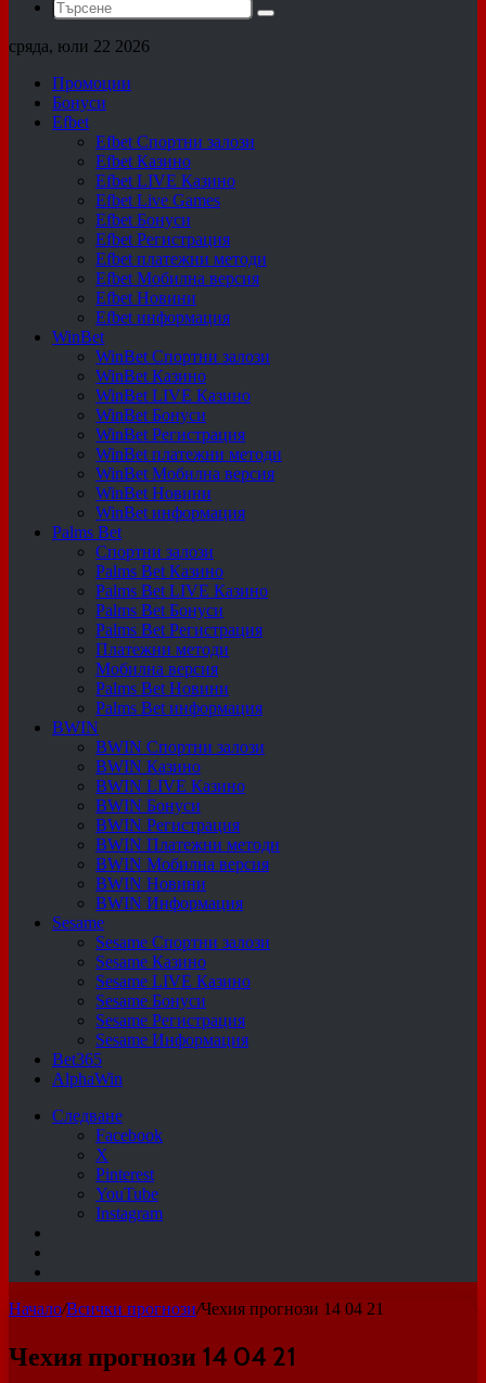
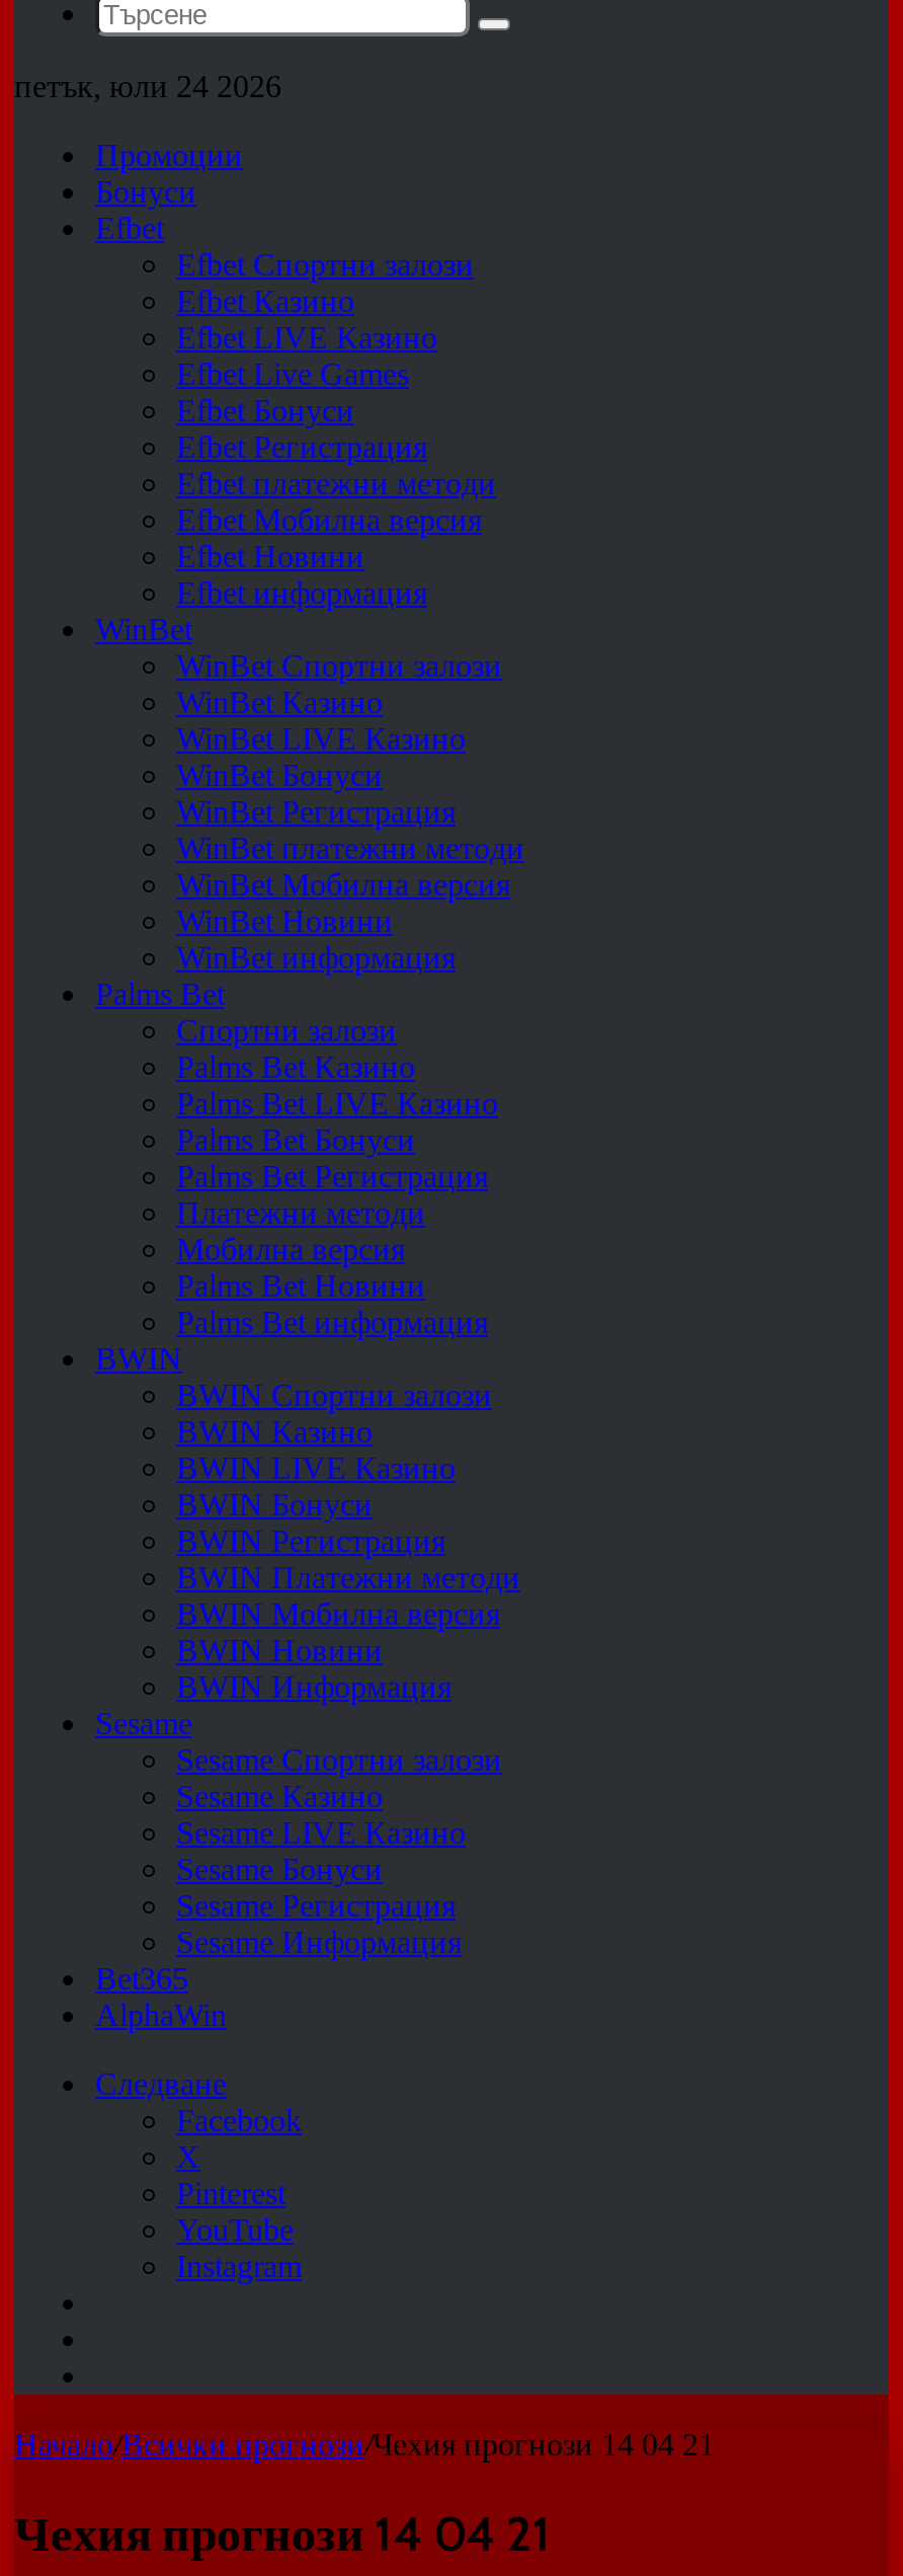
[9,37,150,55] сряда, юли 22 2026 -> [14,69,281,103] петък, юли 24 2026

